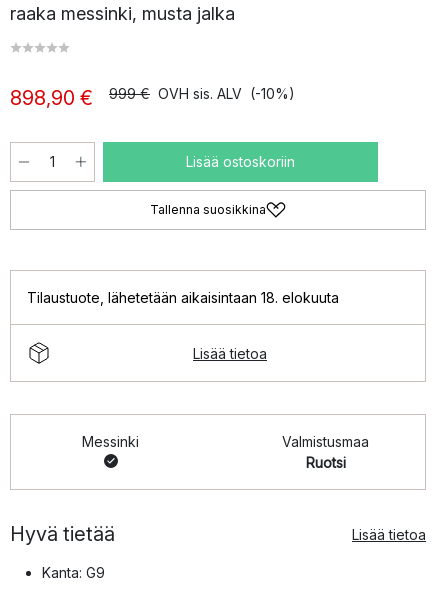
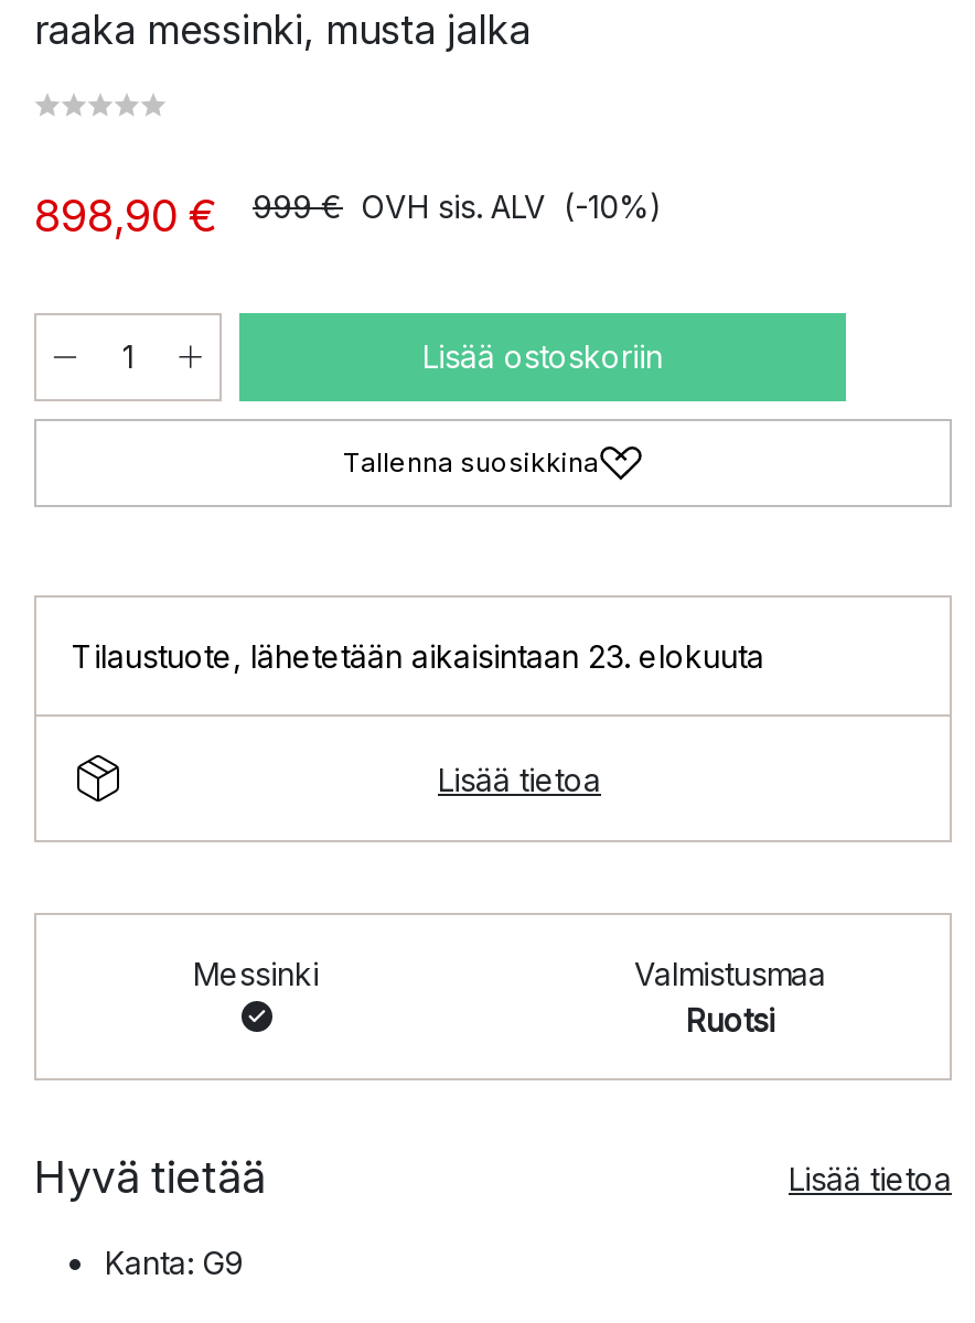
[27,289,339,306] Tilaustuote, lähetetään aikaisintaan 18. elokuuta -> [72,637,764,675] Tilaustuote, lähetetään aikaisintaan 23. elokuuta

